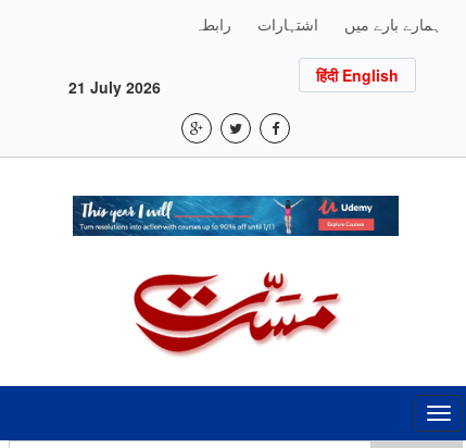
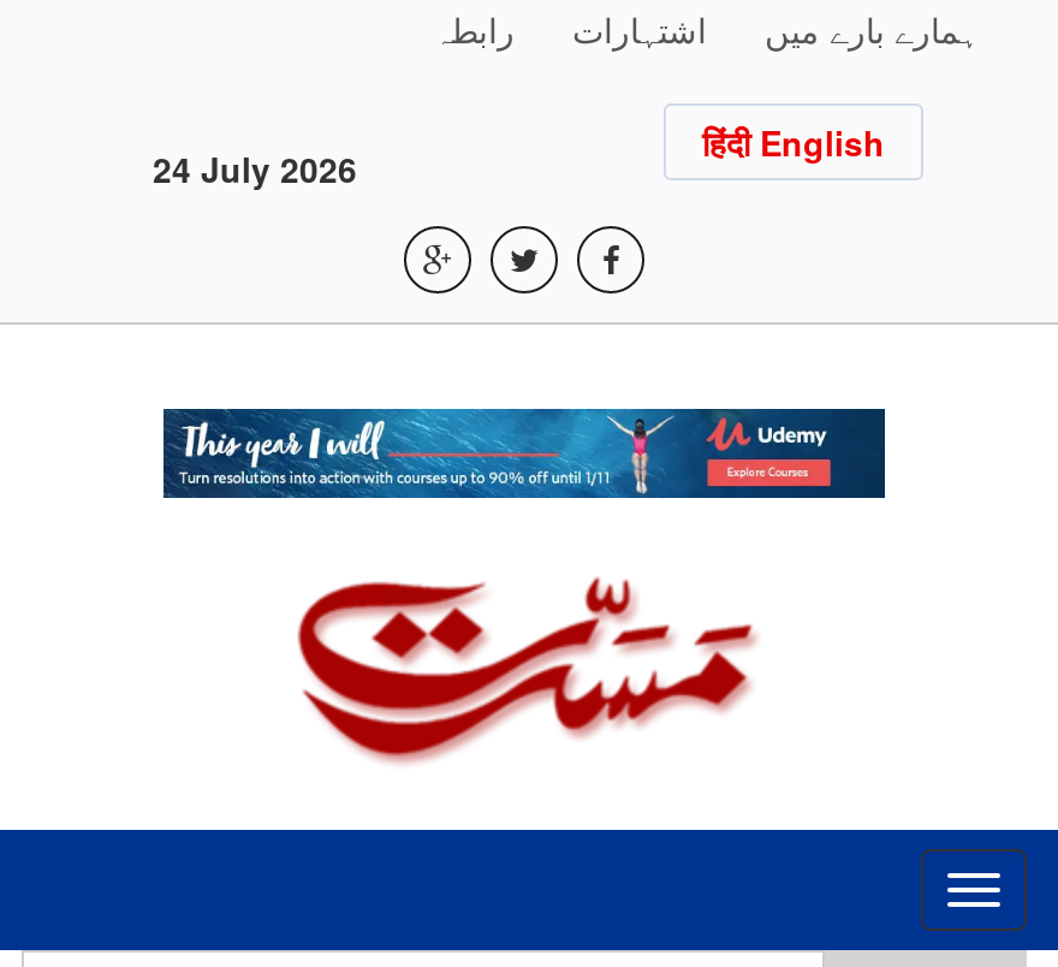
[68,76,160,98] 21 July 2026 -> [153,144,357,192] 24 July 2026

